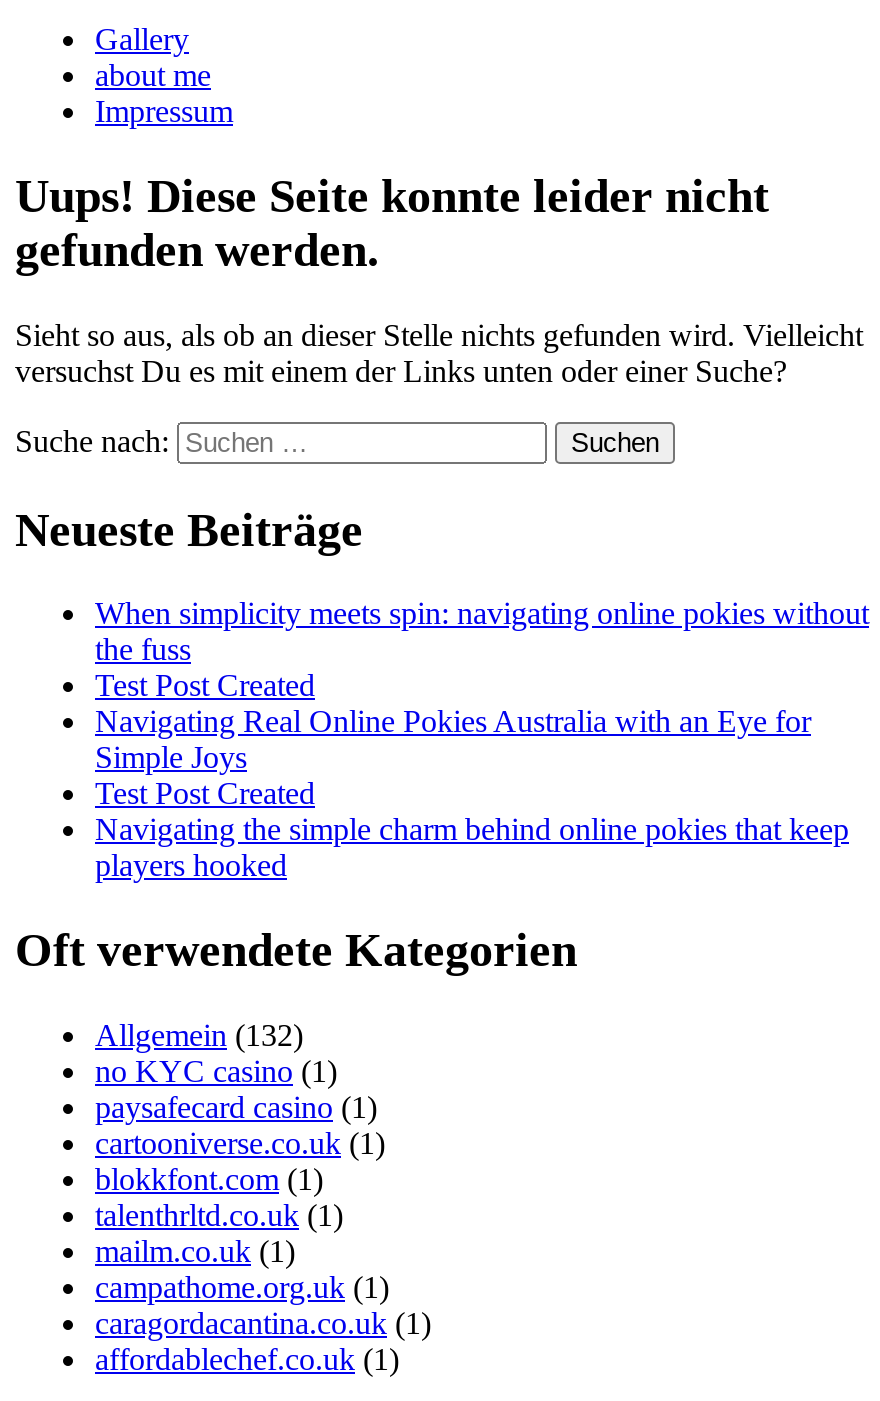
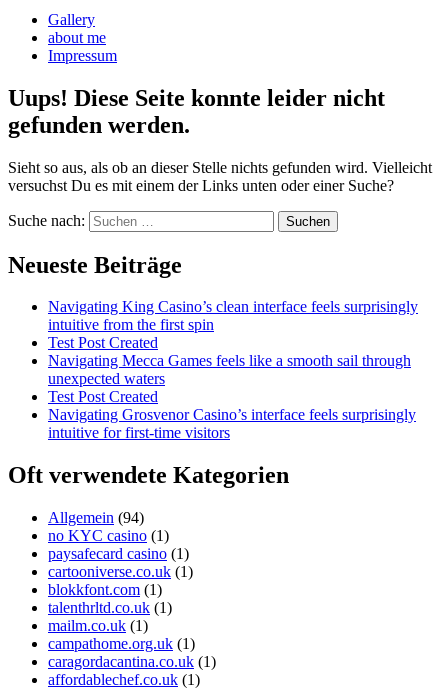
[95,597,869,667] When simplicity meets spin: navigating online pokies without | the fuss -> [48,298,418,333] Navigating King Casino’s clean interface feels surprisingly | intuitive from the first spin
[95,705,811,775] Navigating Real Online Pokies Australia with an Eye for | Simple Joys -> [48,352,411,387] Navigating Mecca Games feels like a smooth sail through | unexpected waters
[95,813,849,883] Navigating the simple charm behind online pokies that keep | players hooked -> [48,406,416,441] Navigating Grosvenor Casino’s interface feels surprisingly | intuitive for first-time visitors
[95,1018,303,1052] Allgemein (132) -> [48,509,144,526] Allgemein (94)

